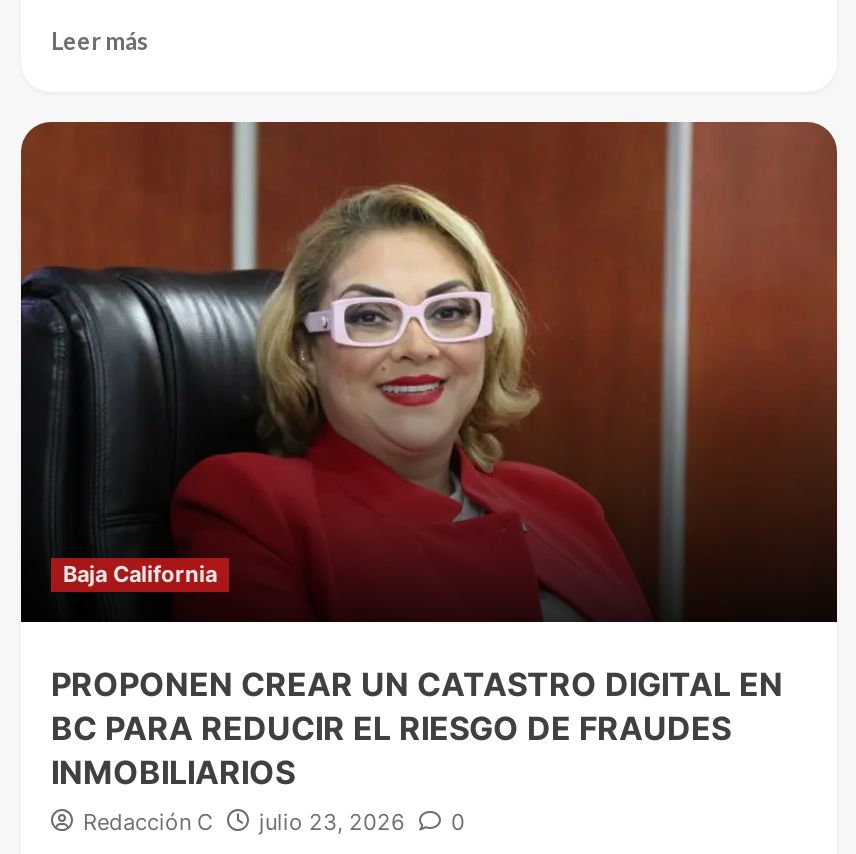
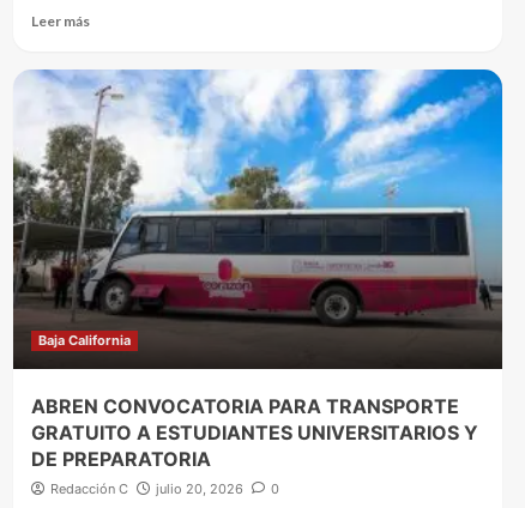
[19,119,839,792] [image] | PROPONEN CREAR UN CATASTRO DIGITAL EN | BC PARA REDUCIR EL RIESGO DE FRAUDES | INMOBILIARIOS -> [12,68,503,471] [image] | ABREN CONVOCATORIA PARA TRANSPORTE | GRATUITO A ESTUDIANTES UNIVERSITARIOS Y | DE PREPARATORIA
[83,808,465,836] Redacción C julio 23, 2026 0 -> [50,481,279,498] Redacción C julio 20, 2026 0

